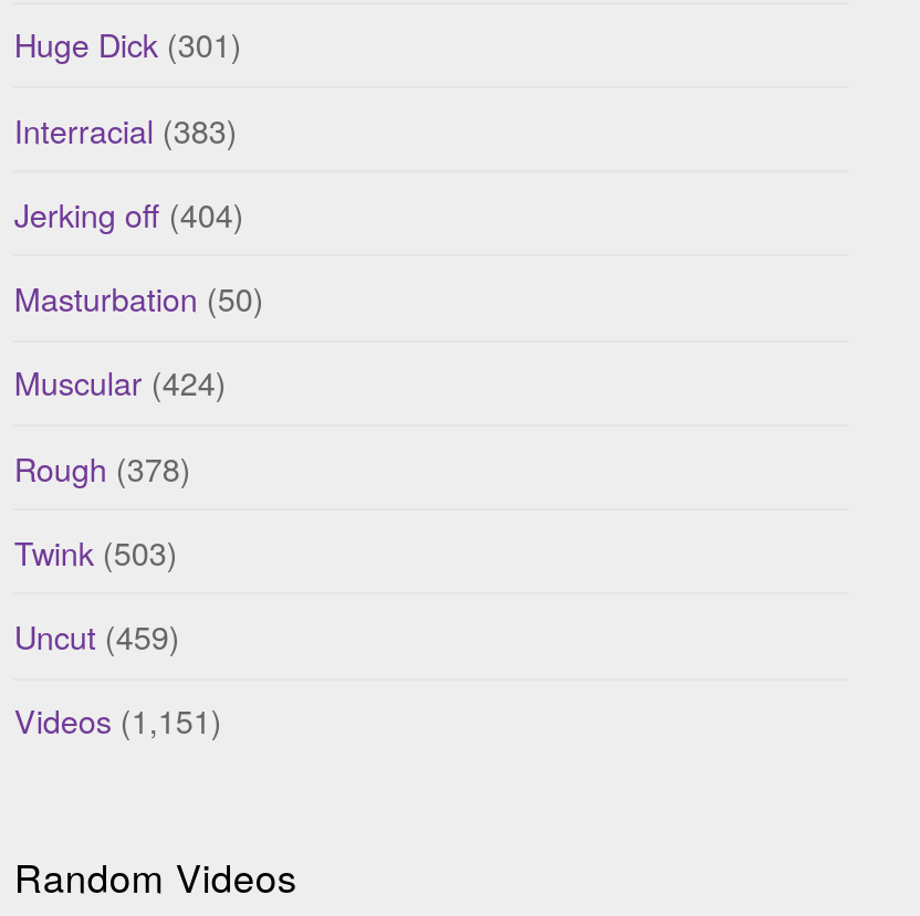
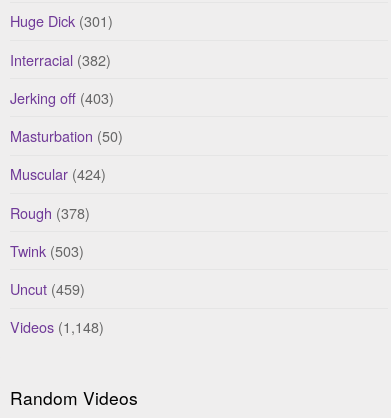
[14,105,238,152] Interracial (383) -> [10,49,111,70] Interracial (382)
[14,190,244,236] Jerking off (404) -> [10,87,114,108] Jerking off (403)
[14,697,222,743] Videos (1,151) -> [10,316,104,337] Videos (1,148)

